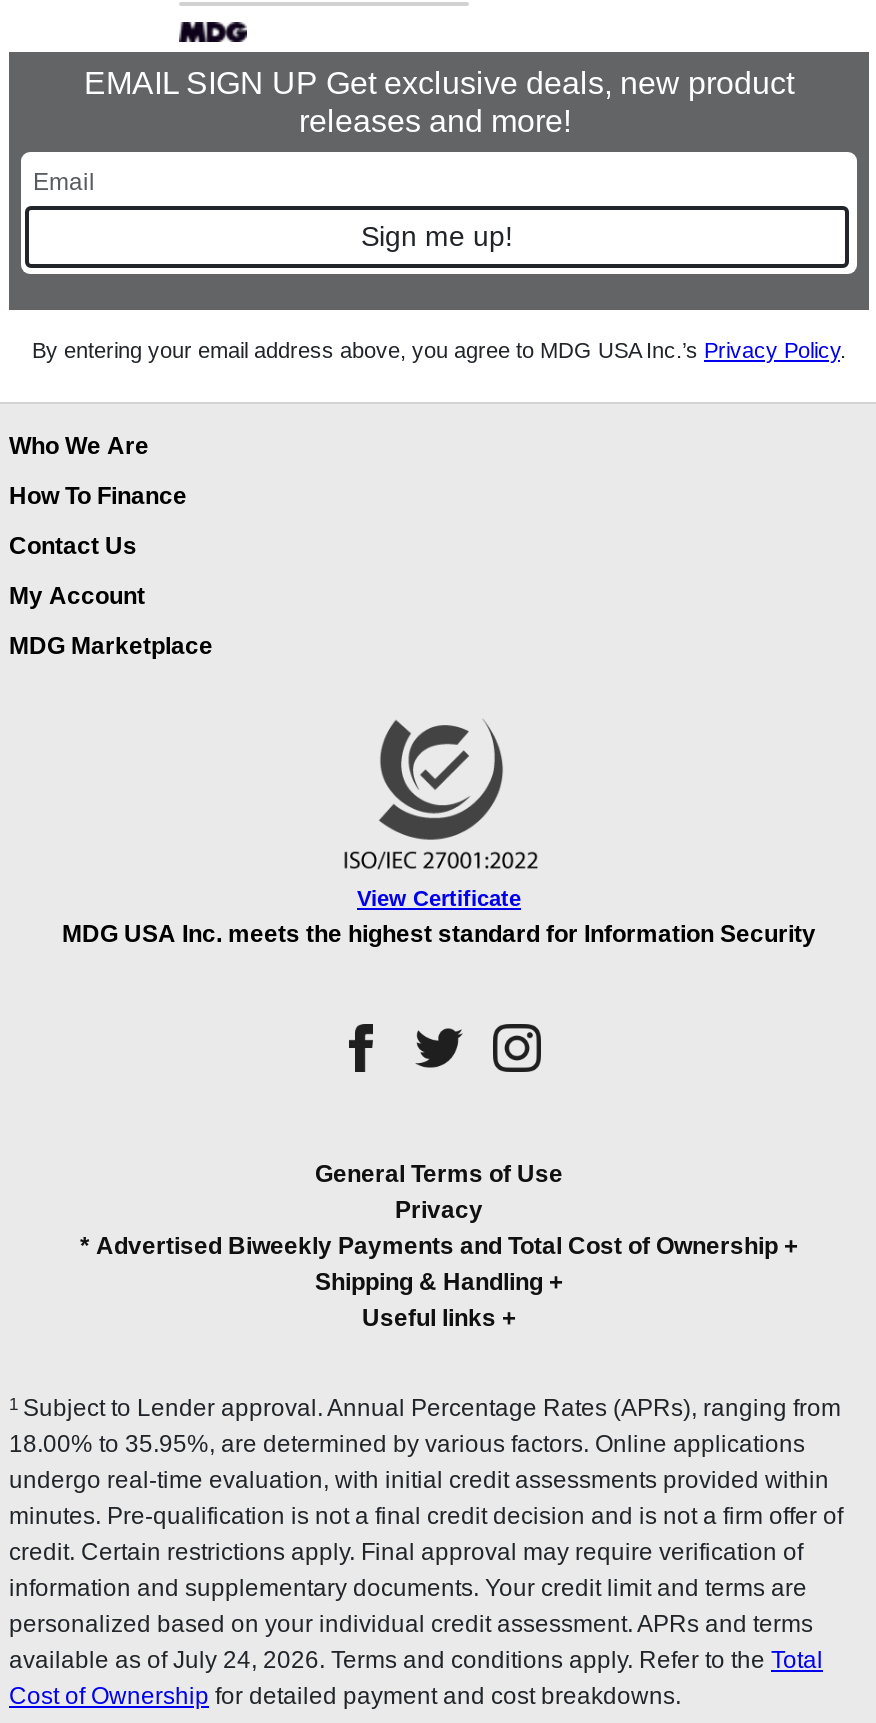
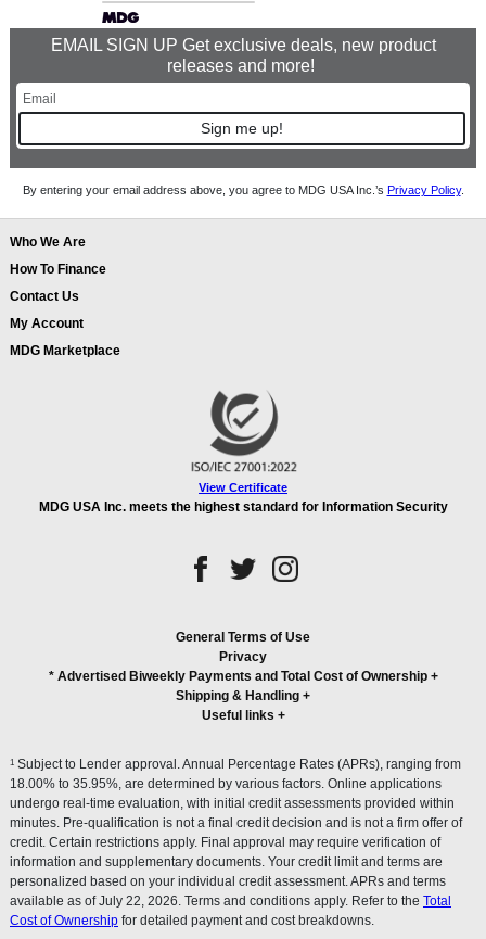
[9,1646,823,1674] available as of July 24, 2026. Terms and conditions apply. Refer to the Total -> [10,893,451,909] available as of July 22, 2026. Terms and conditions apply. Refer to the Total

